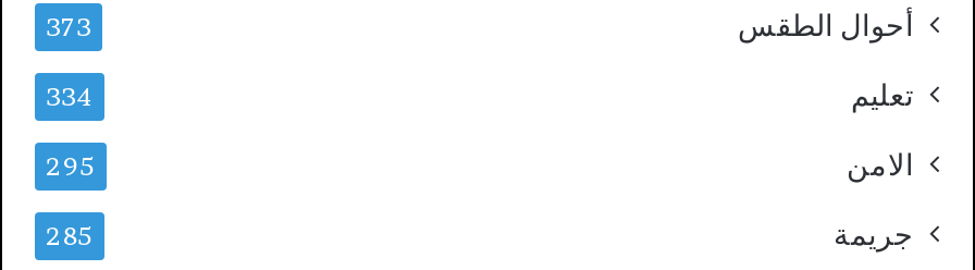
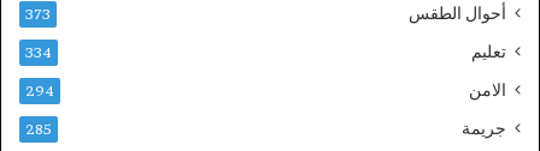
[46,150,96,181] 295 -> [25,83,54,99] 294

